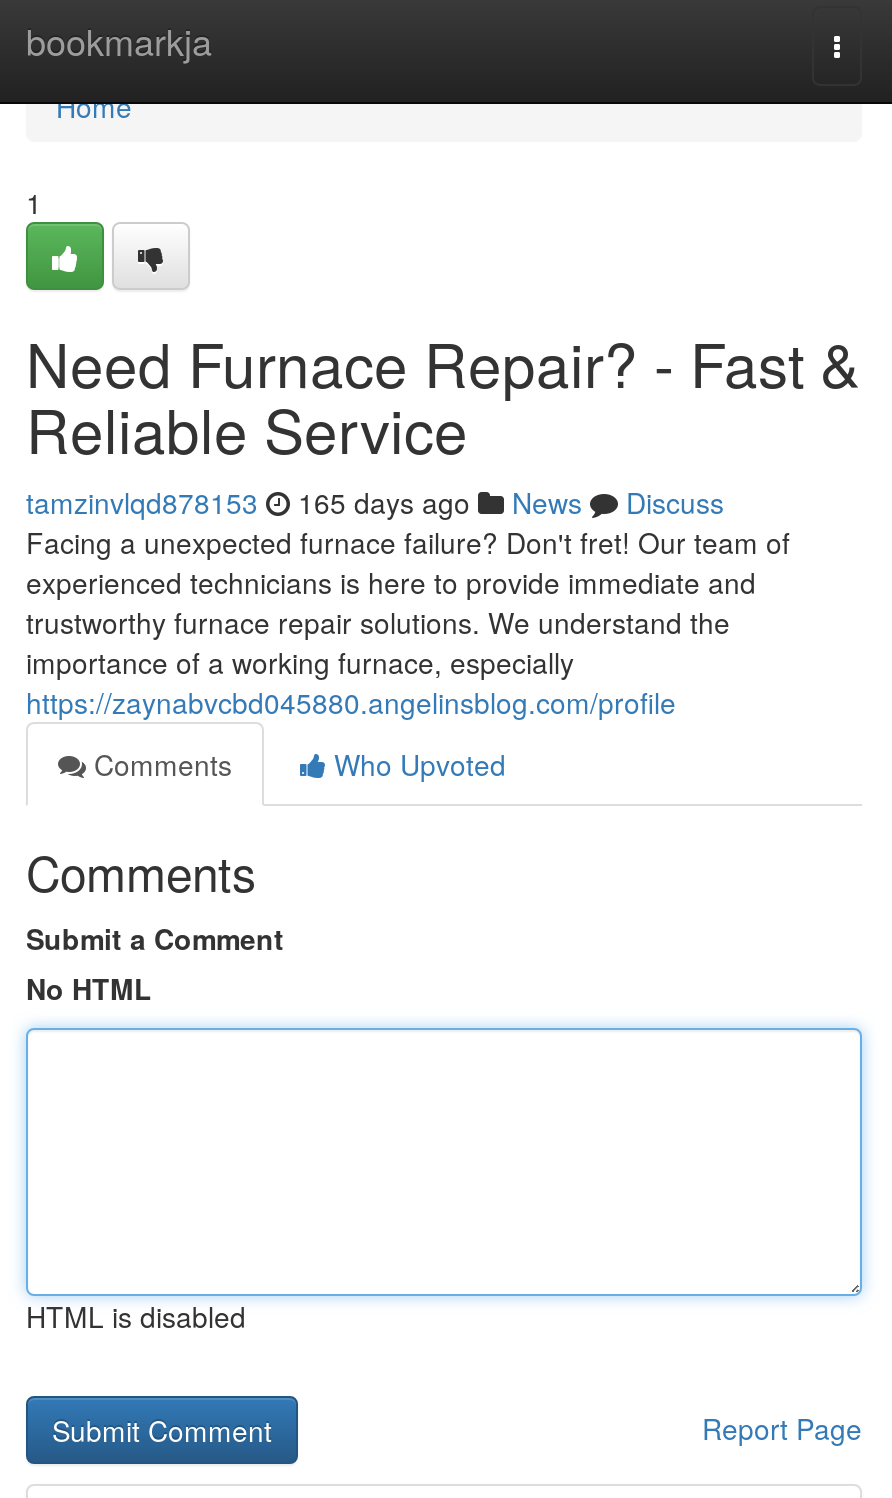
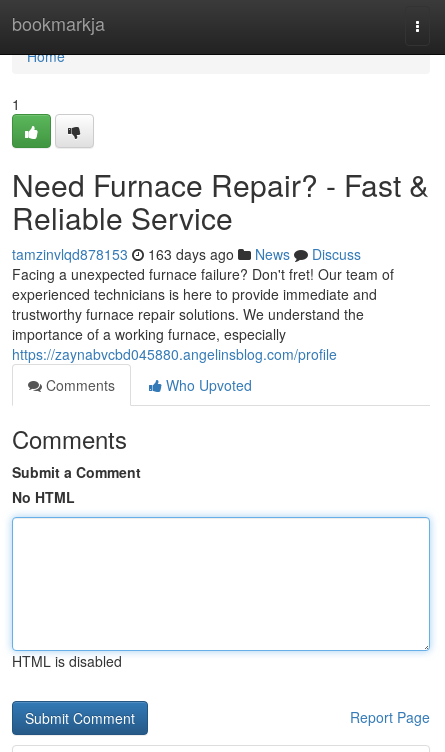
[26,482,724,522] tamzinvlqd878153 165 days ago News Discuss -> [12,244,361,264] tamzinvlqd878153 163 days ago News Discuss

